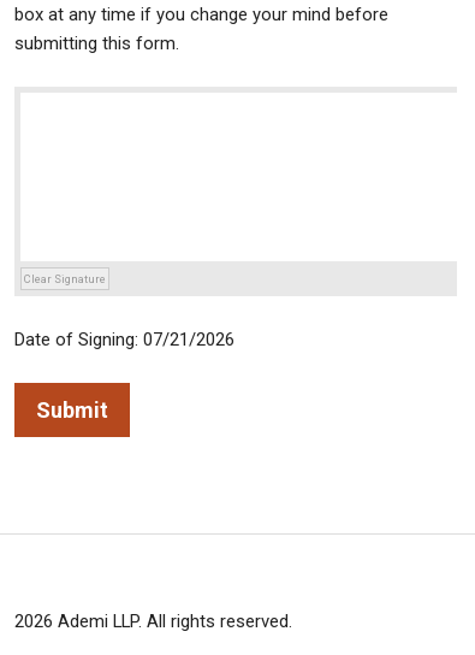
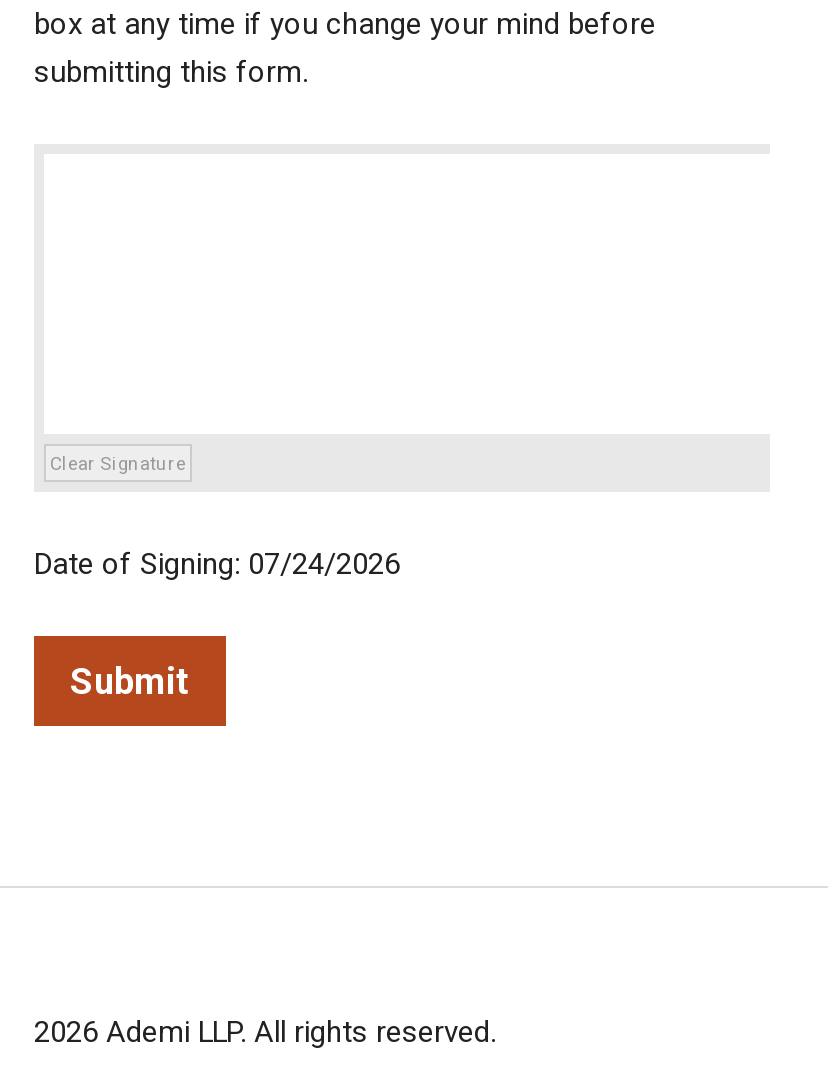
[14,329,234,350] Date of Signing: 07/21/2026 -> [34,546,400,582] Date of Signing: 07/24/2026

